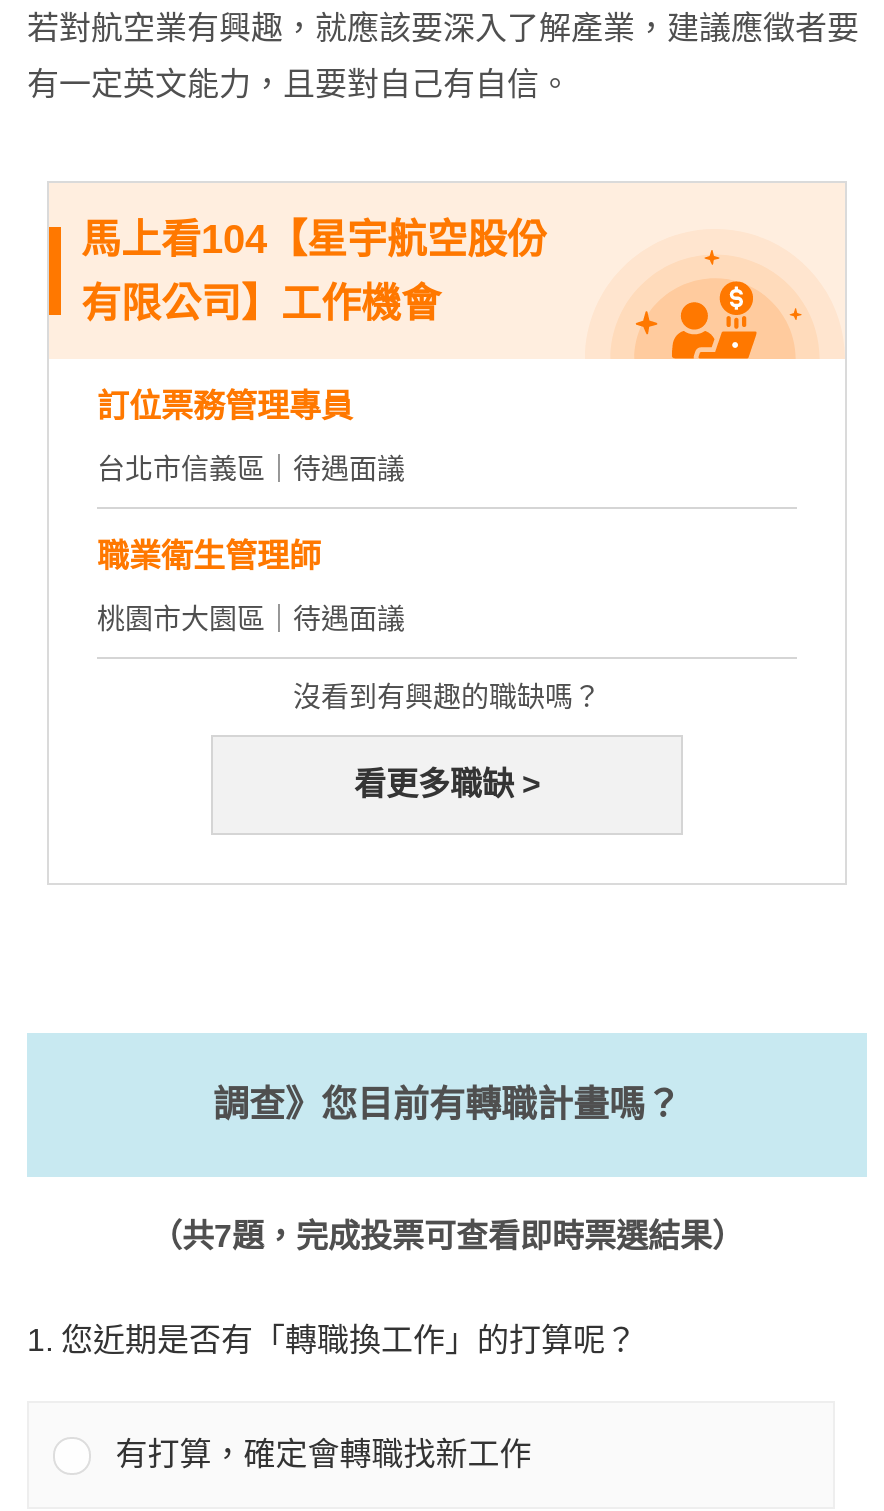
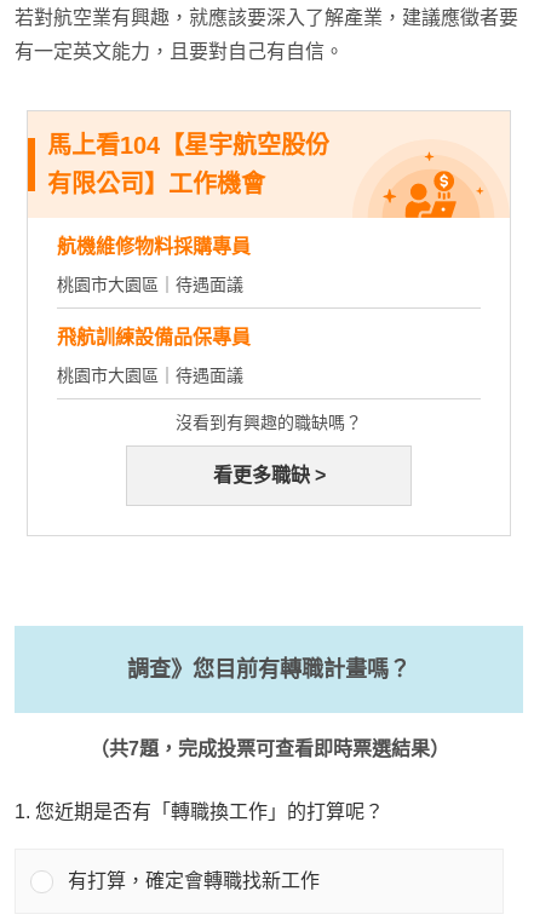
[97,389,353,423] 訂位票務管理專員 -> [57,236,251,257] 航機維修物料採購專員
[97,453,405,485] 台北市信義區｜待遇面議 -> [57,275,243,294] 桃園市大園區｜待遇面議
[97,539,321,573] 職業衛生管理師 -> [57,327,251,348] 飛航訓練設備品保專員

